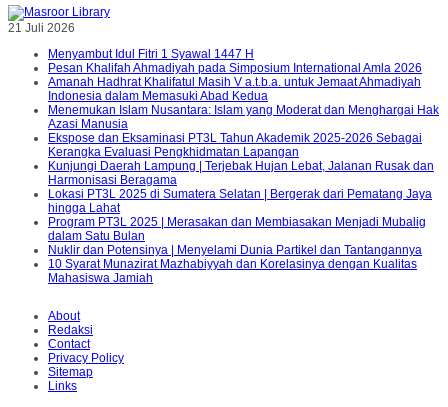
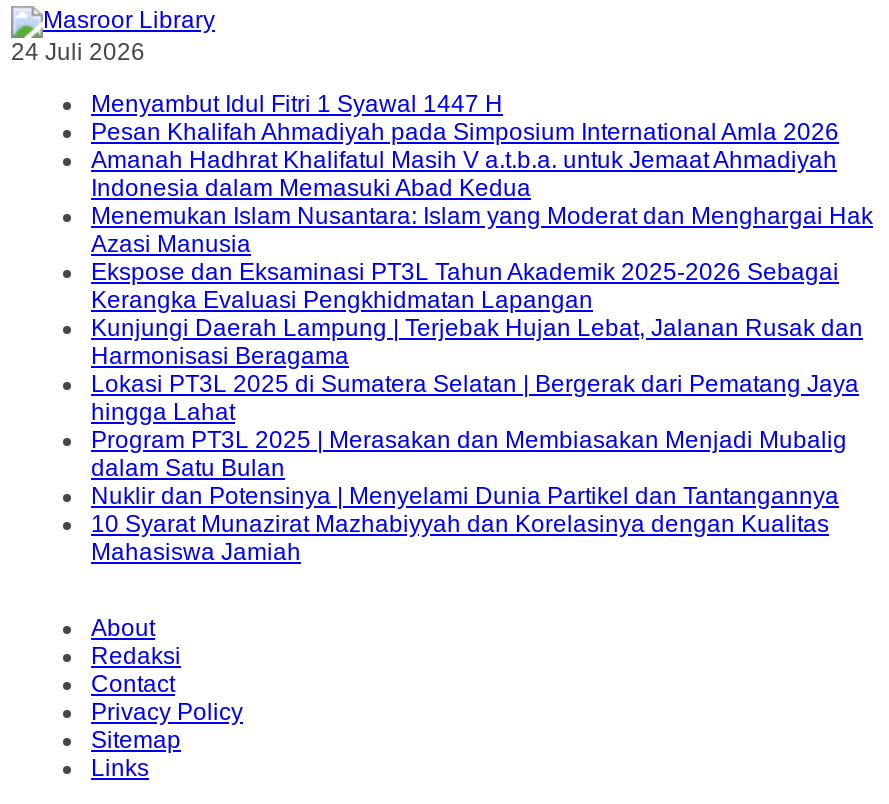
[8,21,75,35] 21 Juli 2026 -> [11,38,145,66] 24 Juli 2026

